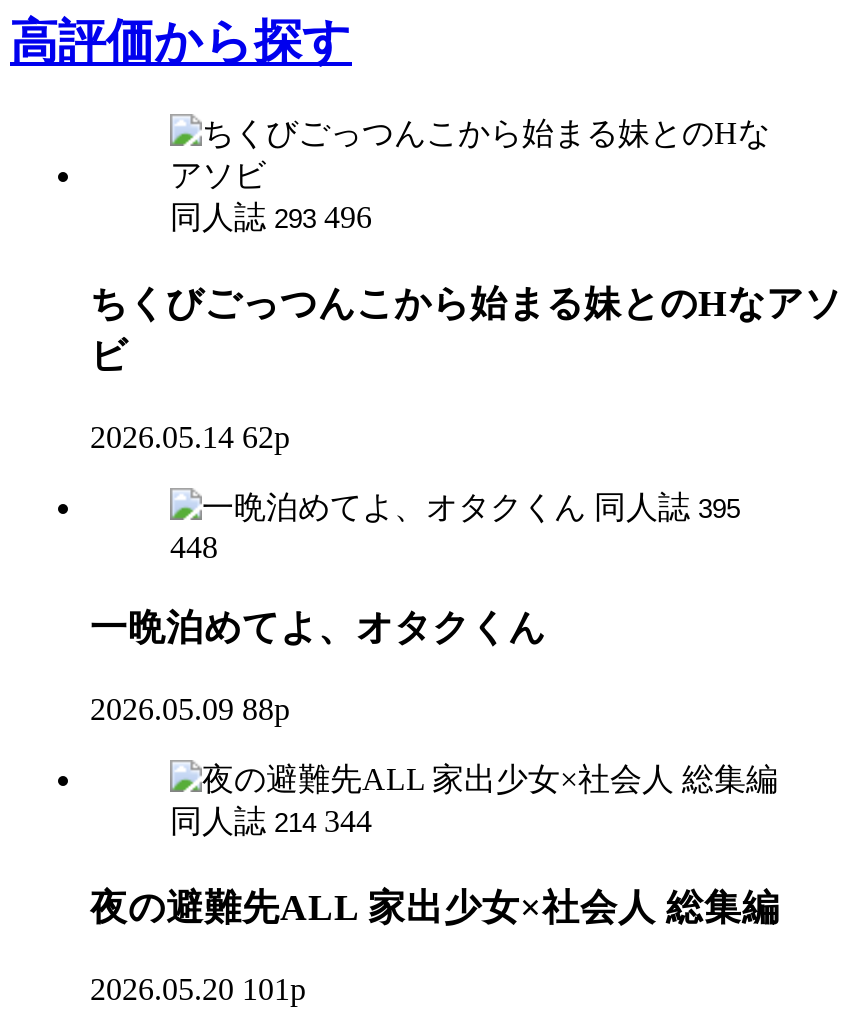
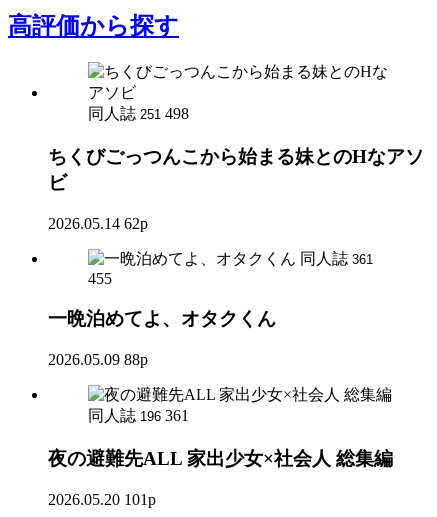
[170,200,372,234] 同人誌 293 496 -> [88,105,189,122] 同人誌 251 498
[594,489,740,523] 同人誌 395 -> [300,250,373,267] 同人誌 361
[170,529,218,563] 448 -> [88,270,112,287] 455
[170,804,372,838] 同人誌 214 344 -> [88,407,189,424] 同人誌 196 361

